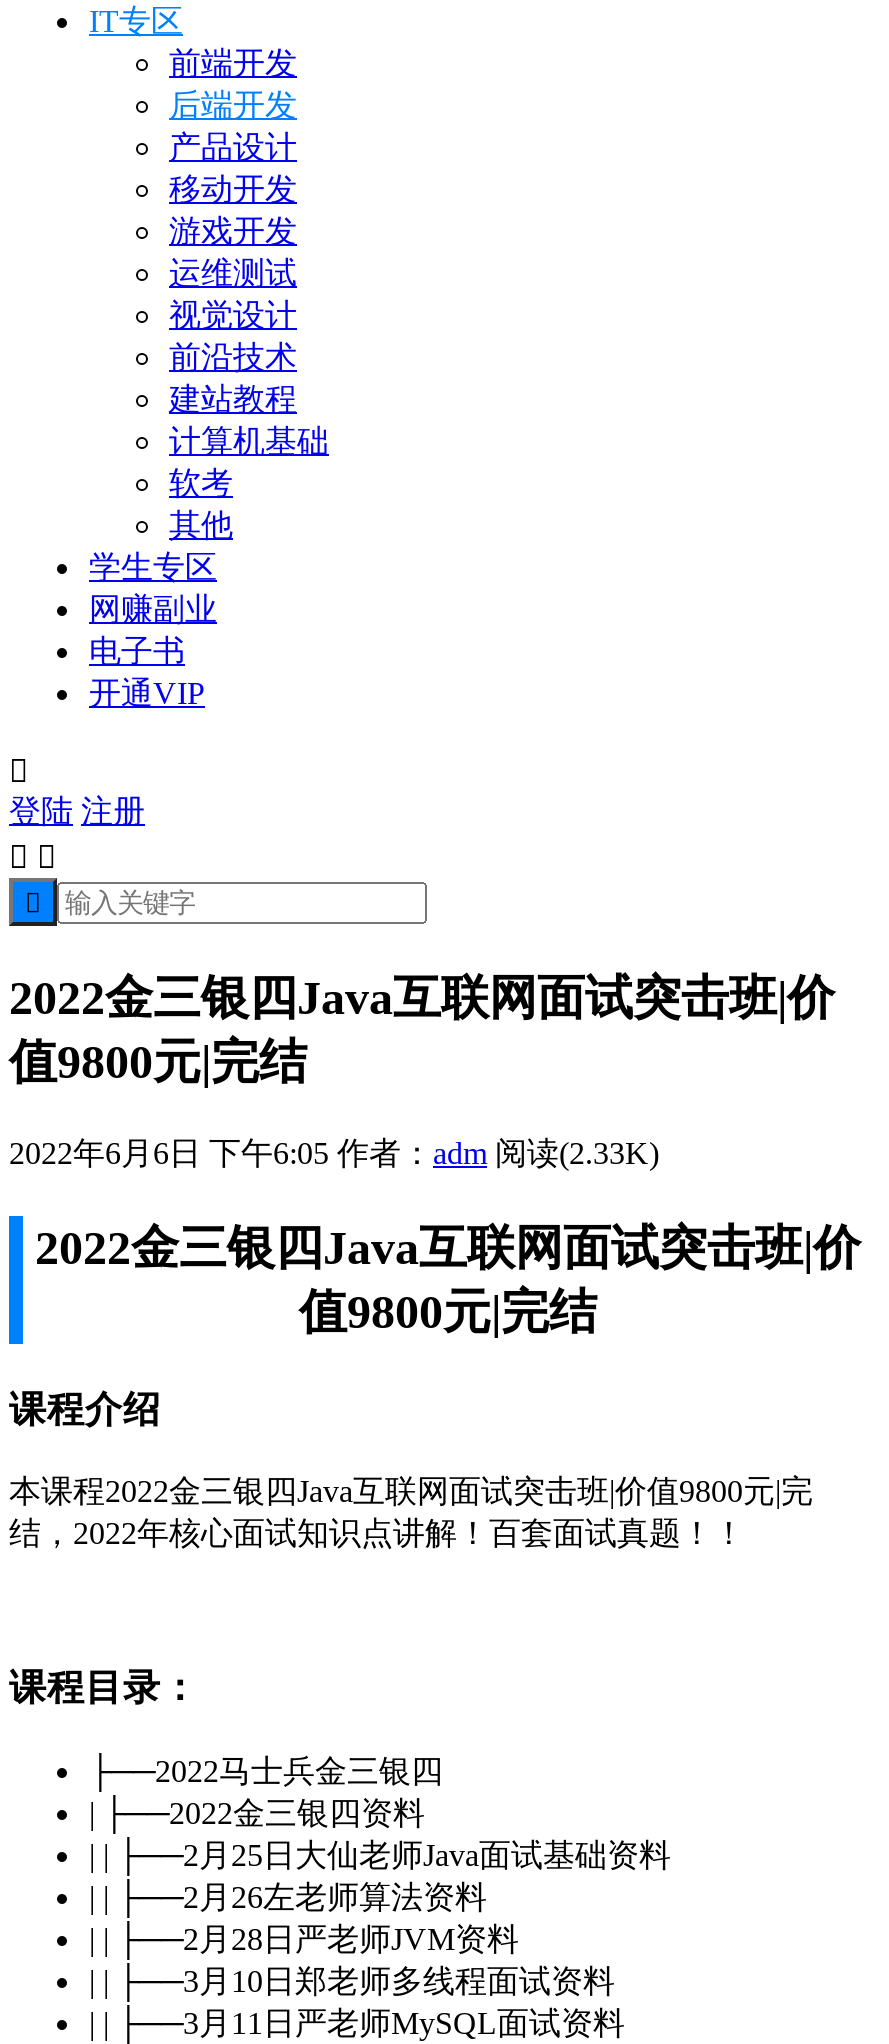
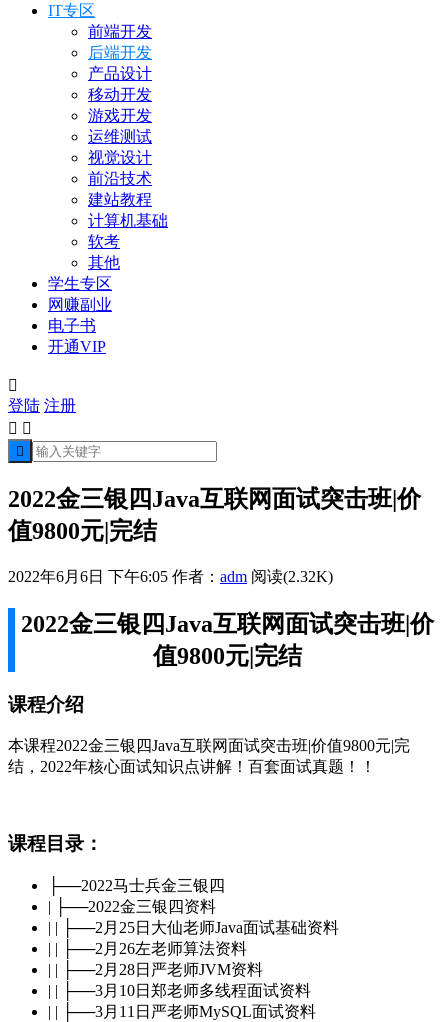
[9,1136,659,1170] 2022年6月6日 下午6:05 作者：adm 阅读(2.33K) -> [8,568,333,585] 2022年6月6日 下午6:05 作者：adm 阅读(2.32K)

